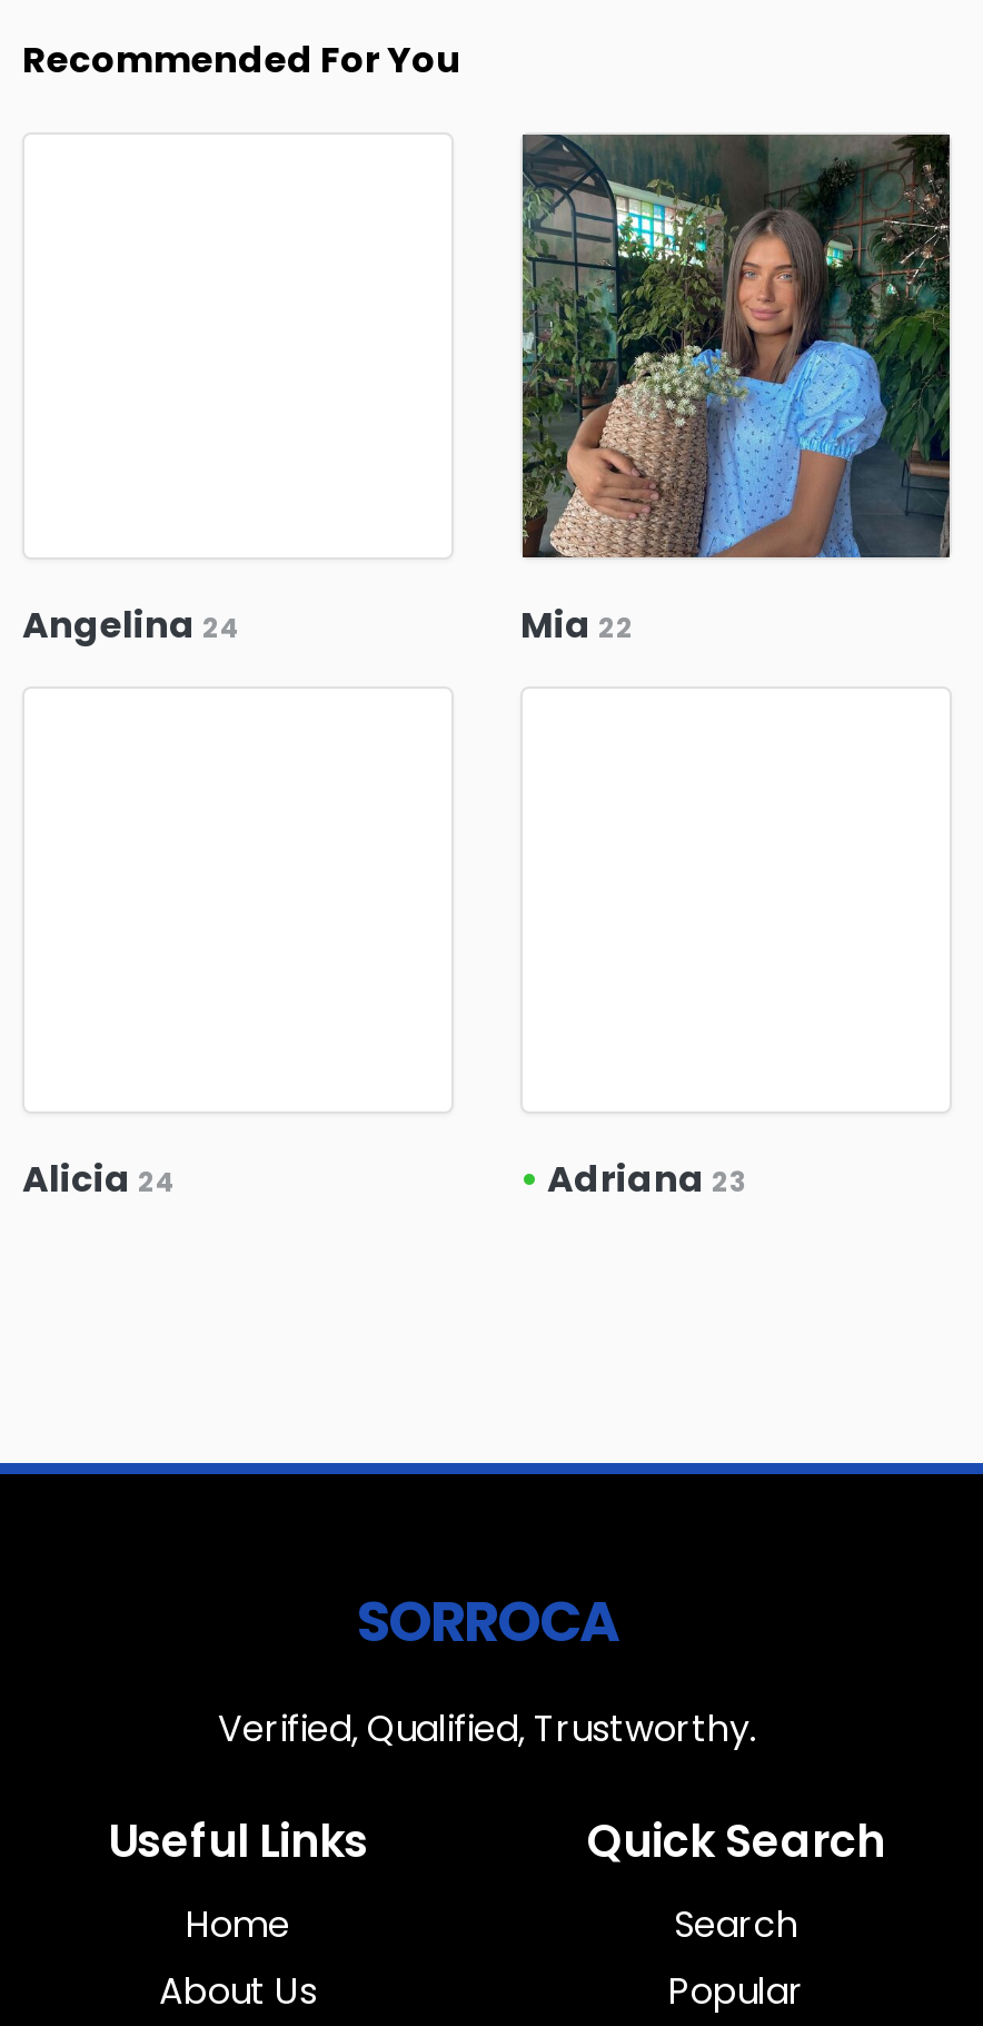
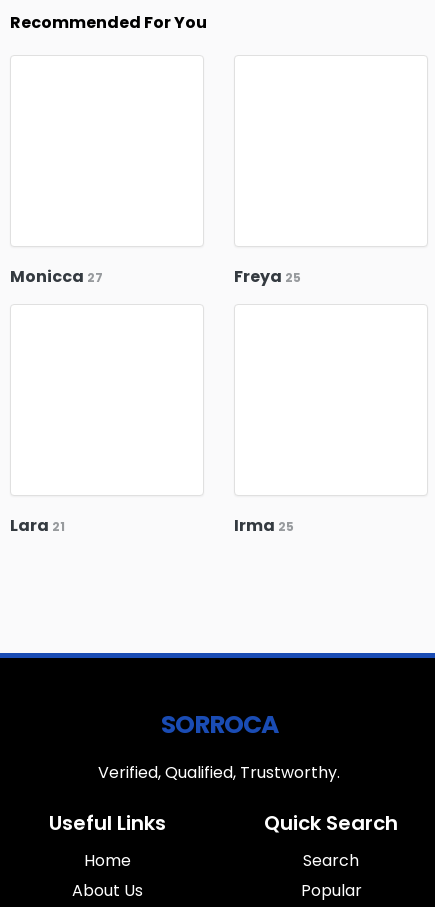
[520,132,952,560] [image] -> none
[22,599,634,650] Angelina 24 | Mia 22 -> [10,265,301,288] Monicca 27 | Freya 25
[22,1153,747,1204] Alicia 24 | • Adriana 23 -> [10,514,294,537] Lara 21 | Irma 25

